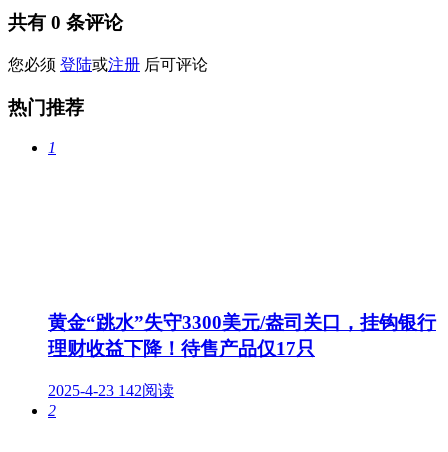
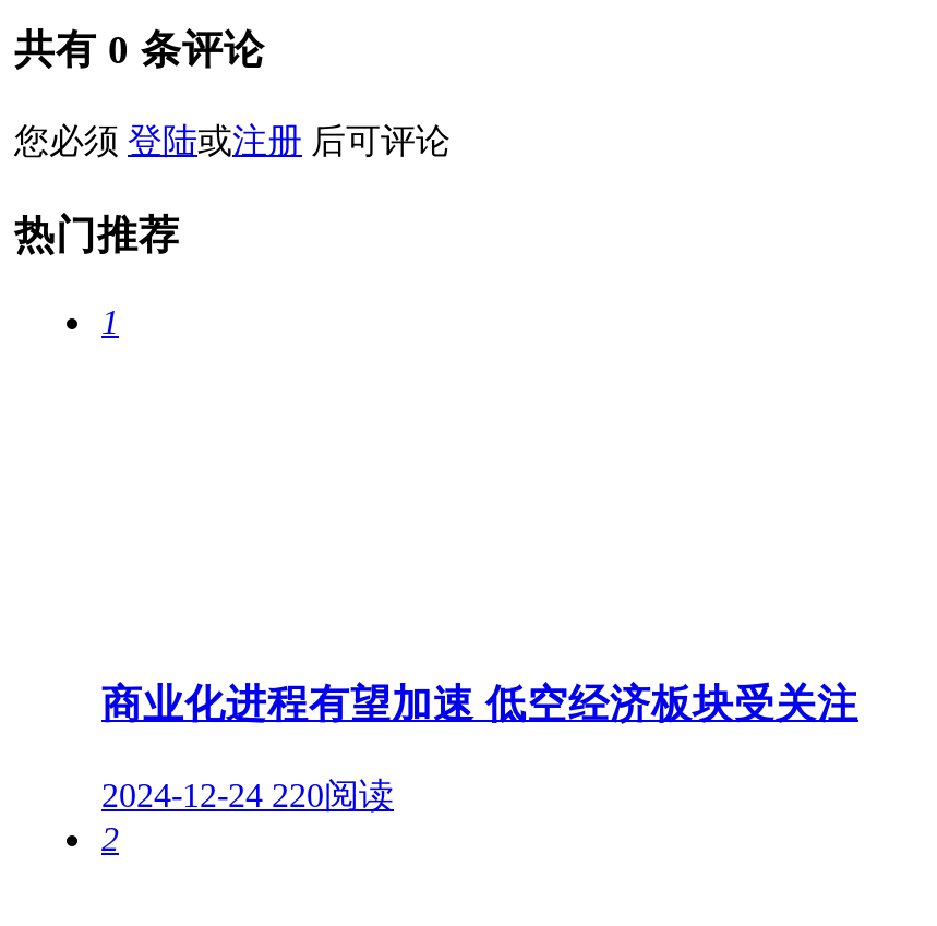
[48,312,436,359] 黄金“跳水”失守3300美元/盎司关口，挂钩银行 | 理财收益下降！待售产品仅17只 -> [101,681,858,726] 商业化进程有望加速 低空经济板块受关注
[48,382,174,399] 2025-4-23 142阅读 -> [101,776,394,813] 2024-12-24 220阅读

